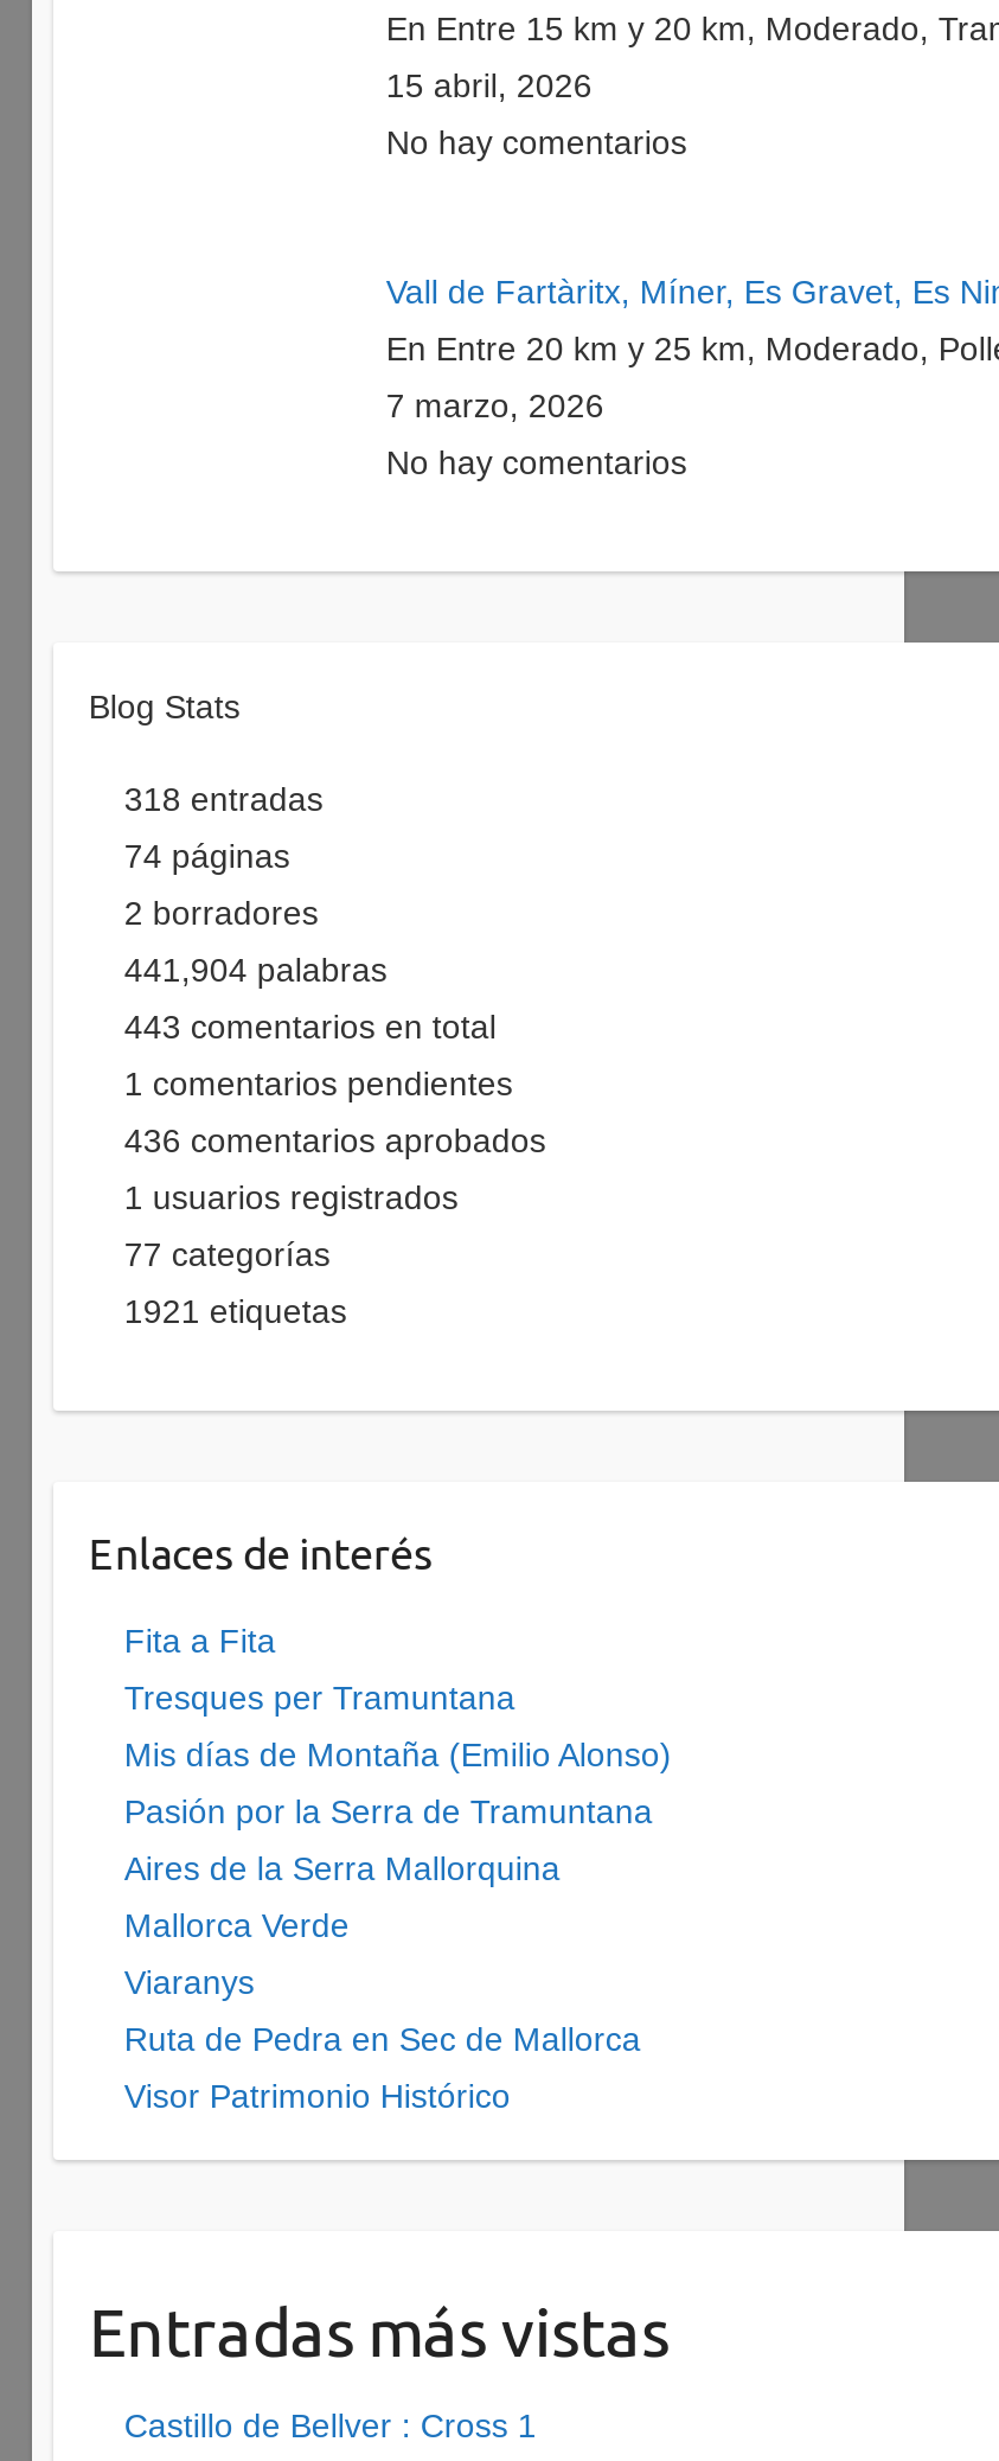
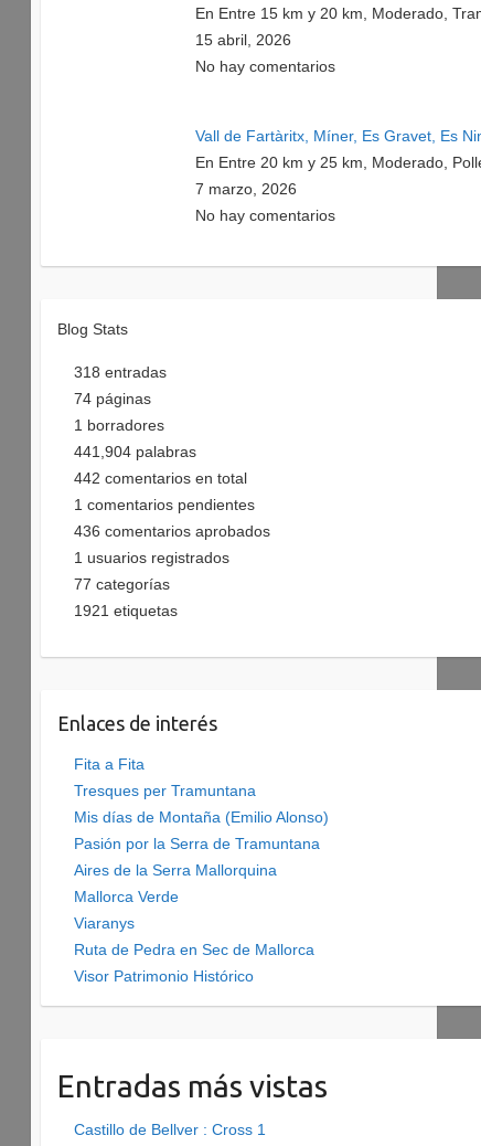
[124,894,319,932] 2 borradores -> [74,416,164,434] 1 borradores
[124,1008,496,1046] 443 comentarios en total -> [74,469,247,487] 442 comentarios en total

